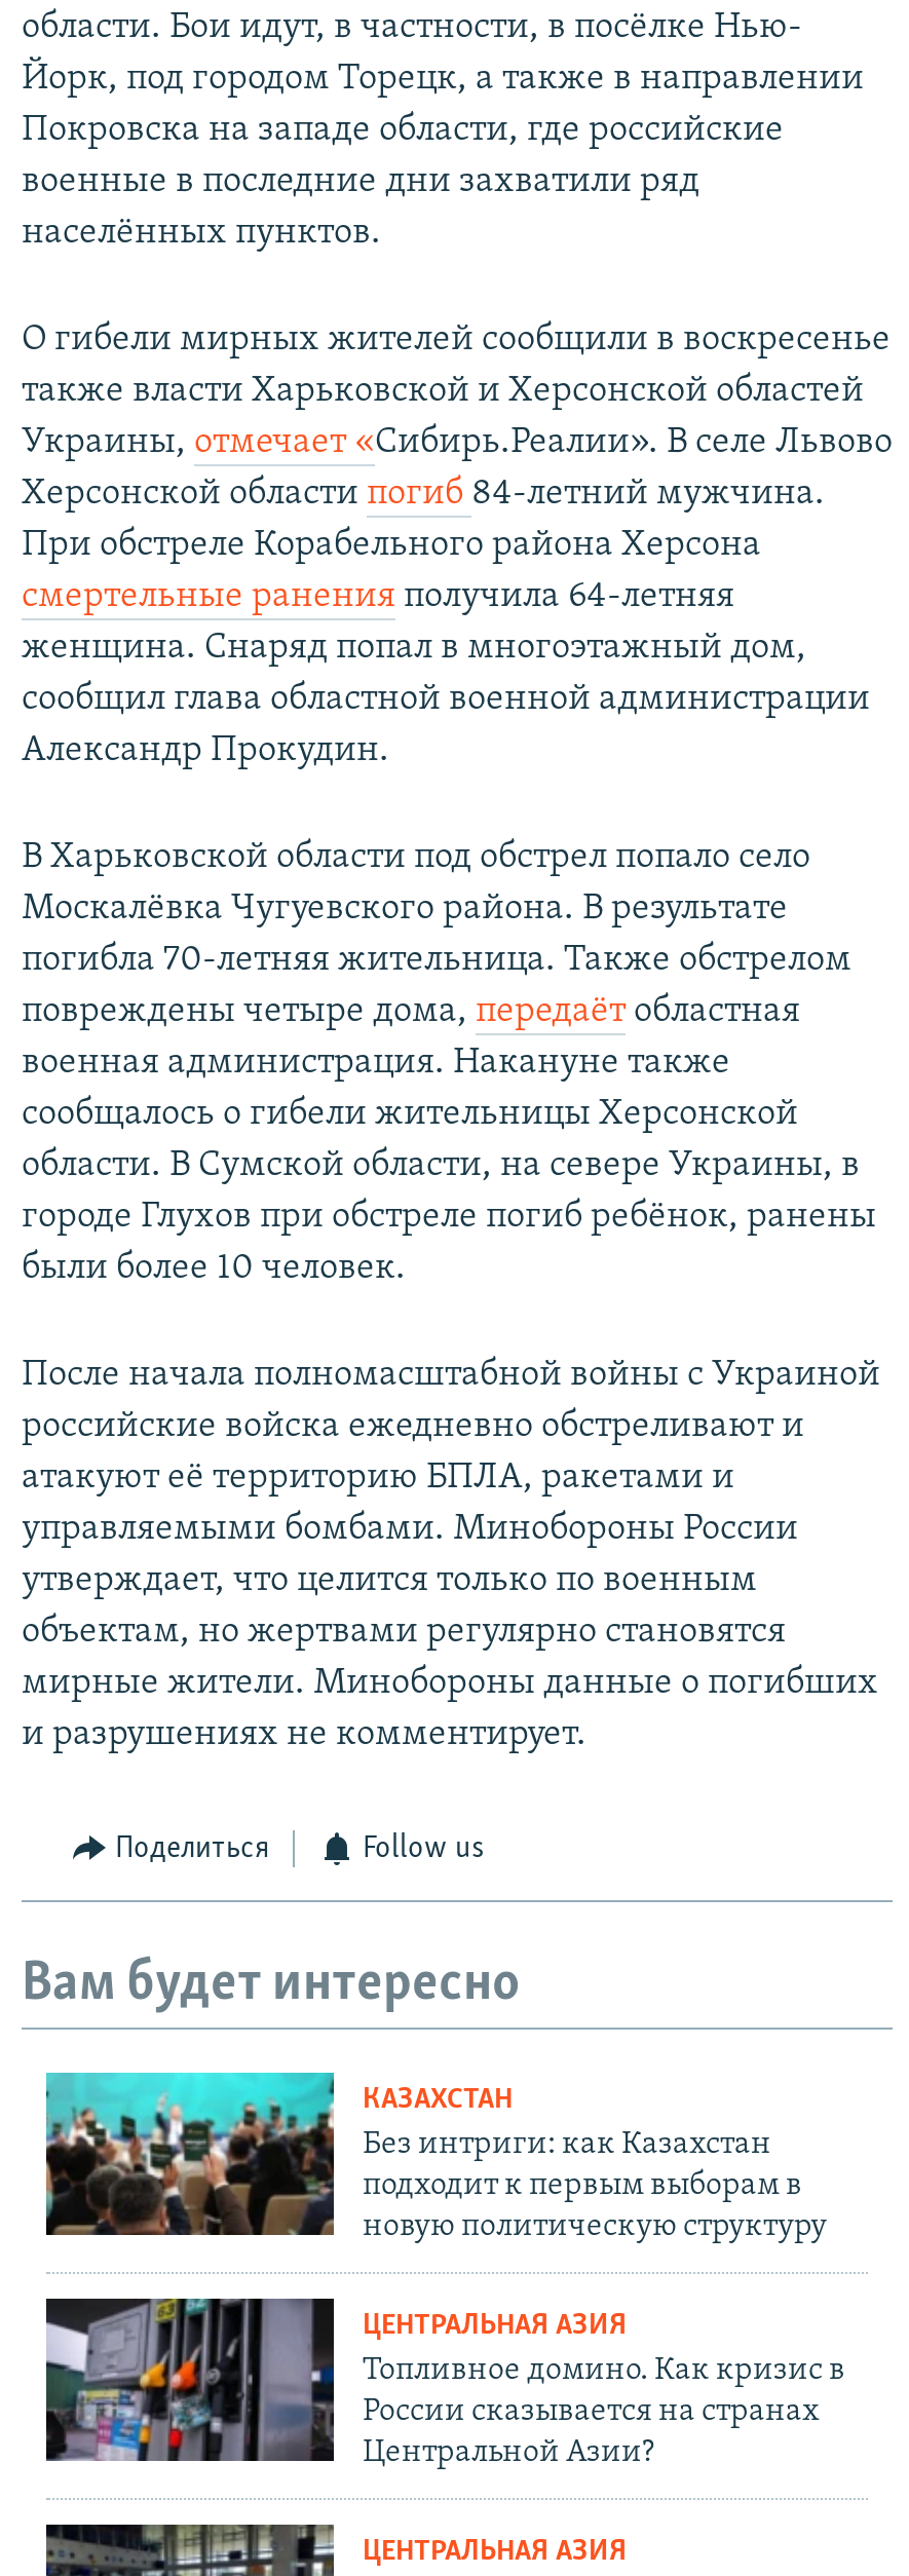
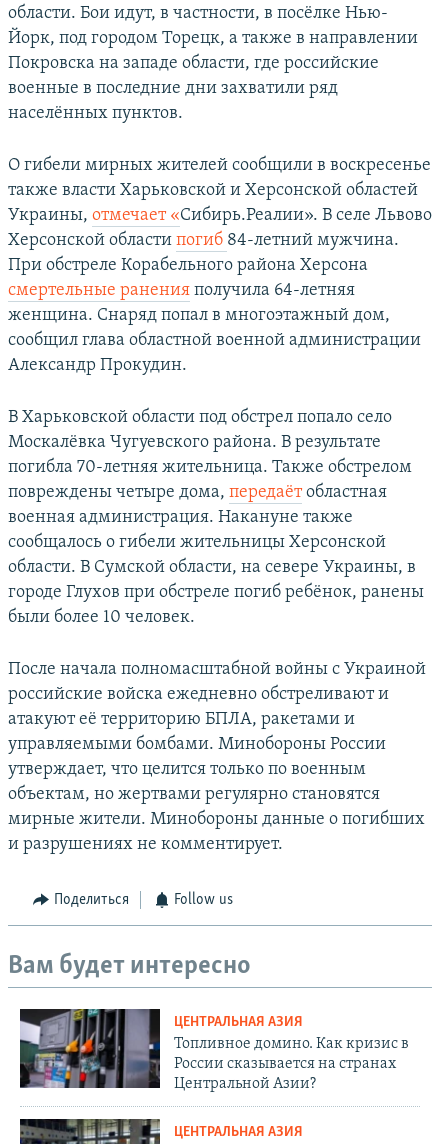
[44,2071,827,2244] [image] | КАЗАХСТАН | Без интриги: как Казахстан | подходит к первым выборам в | новую политическую структуру -> none

